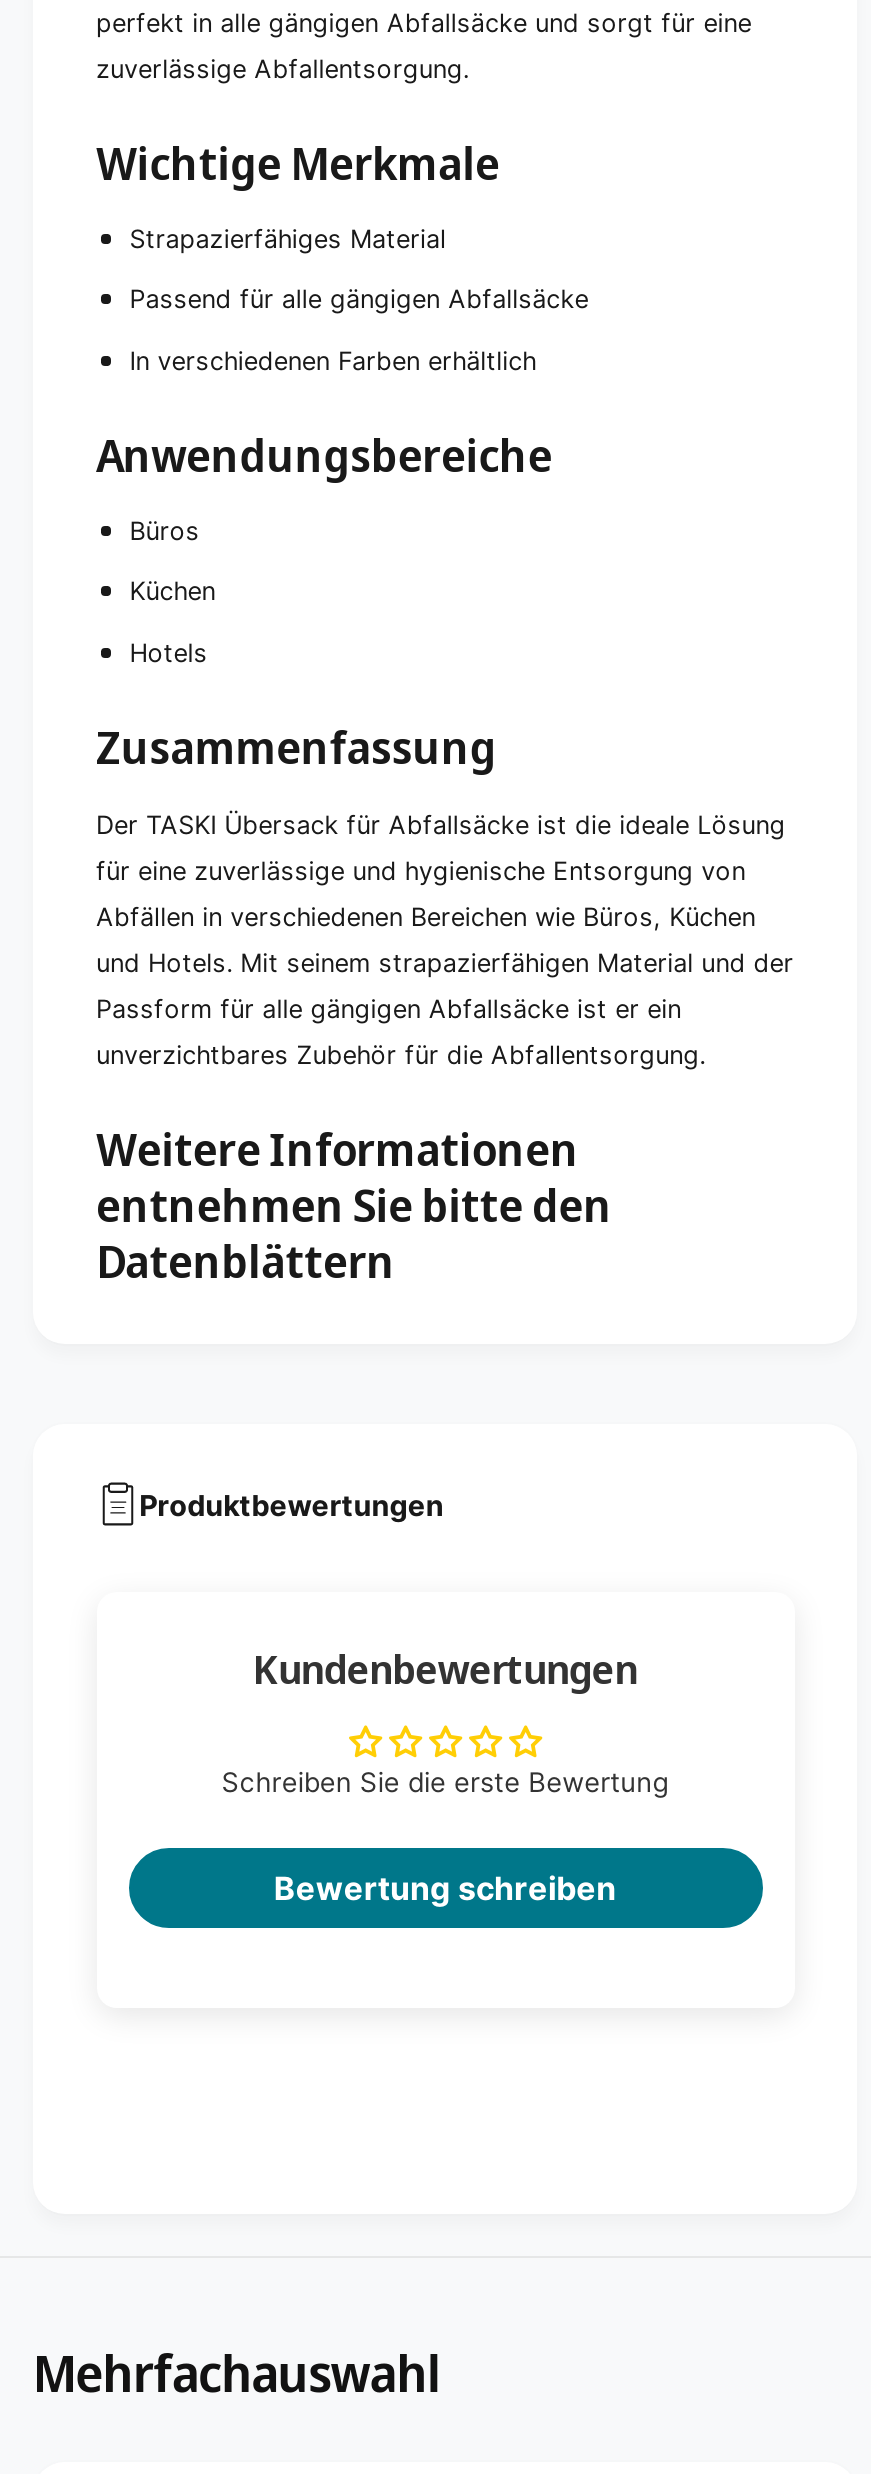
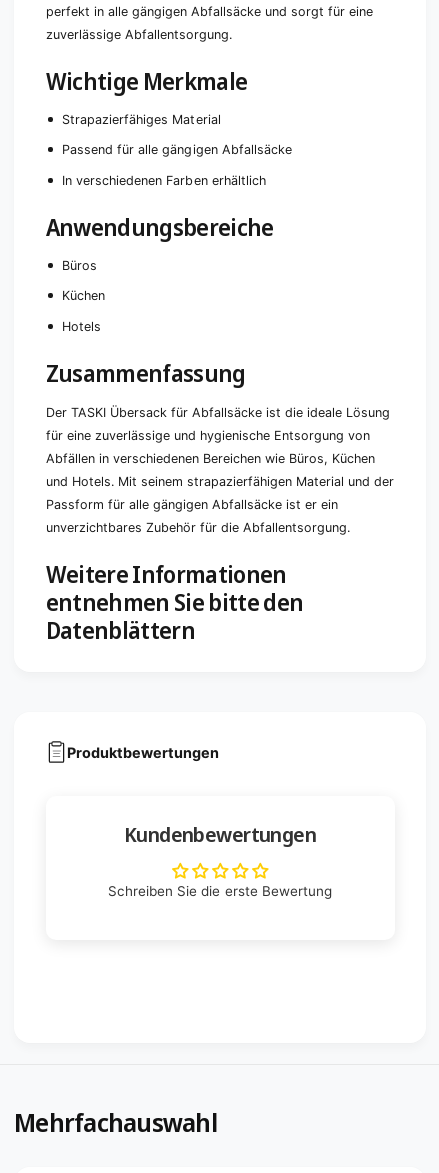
[274,1867,616,1907] Bewertung schreiben -> none

